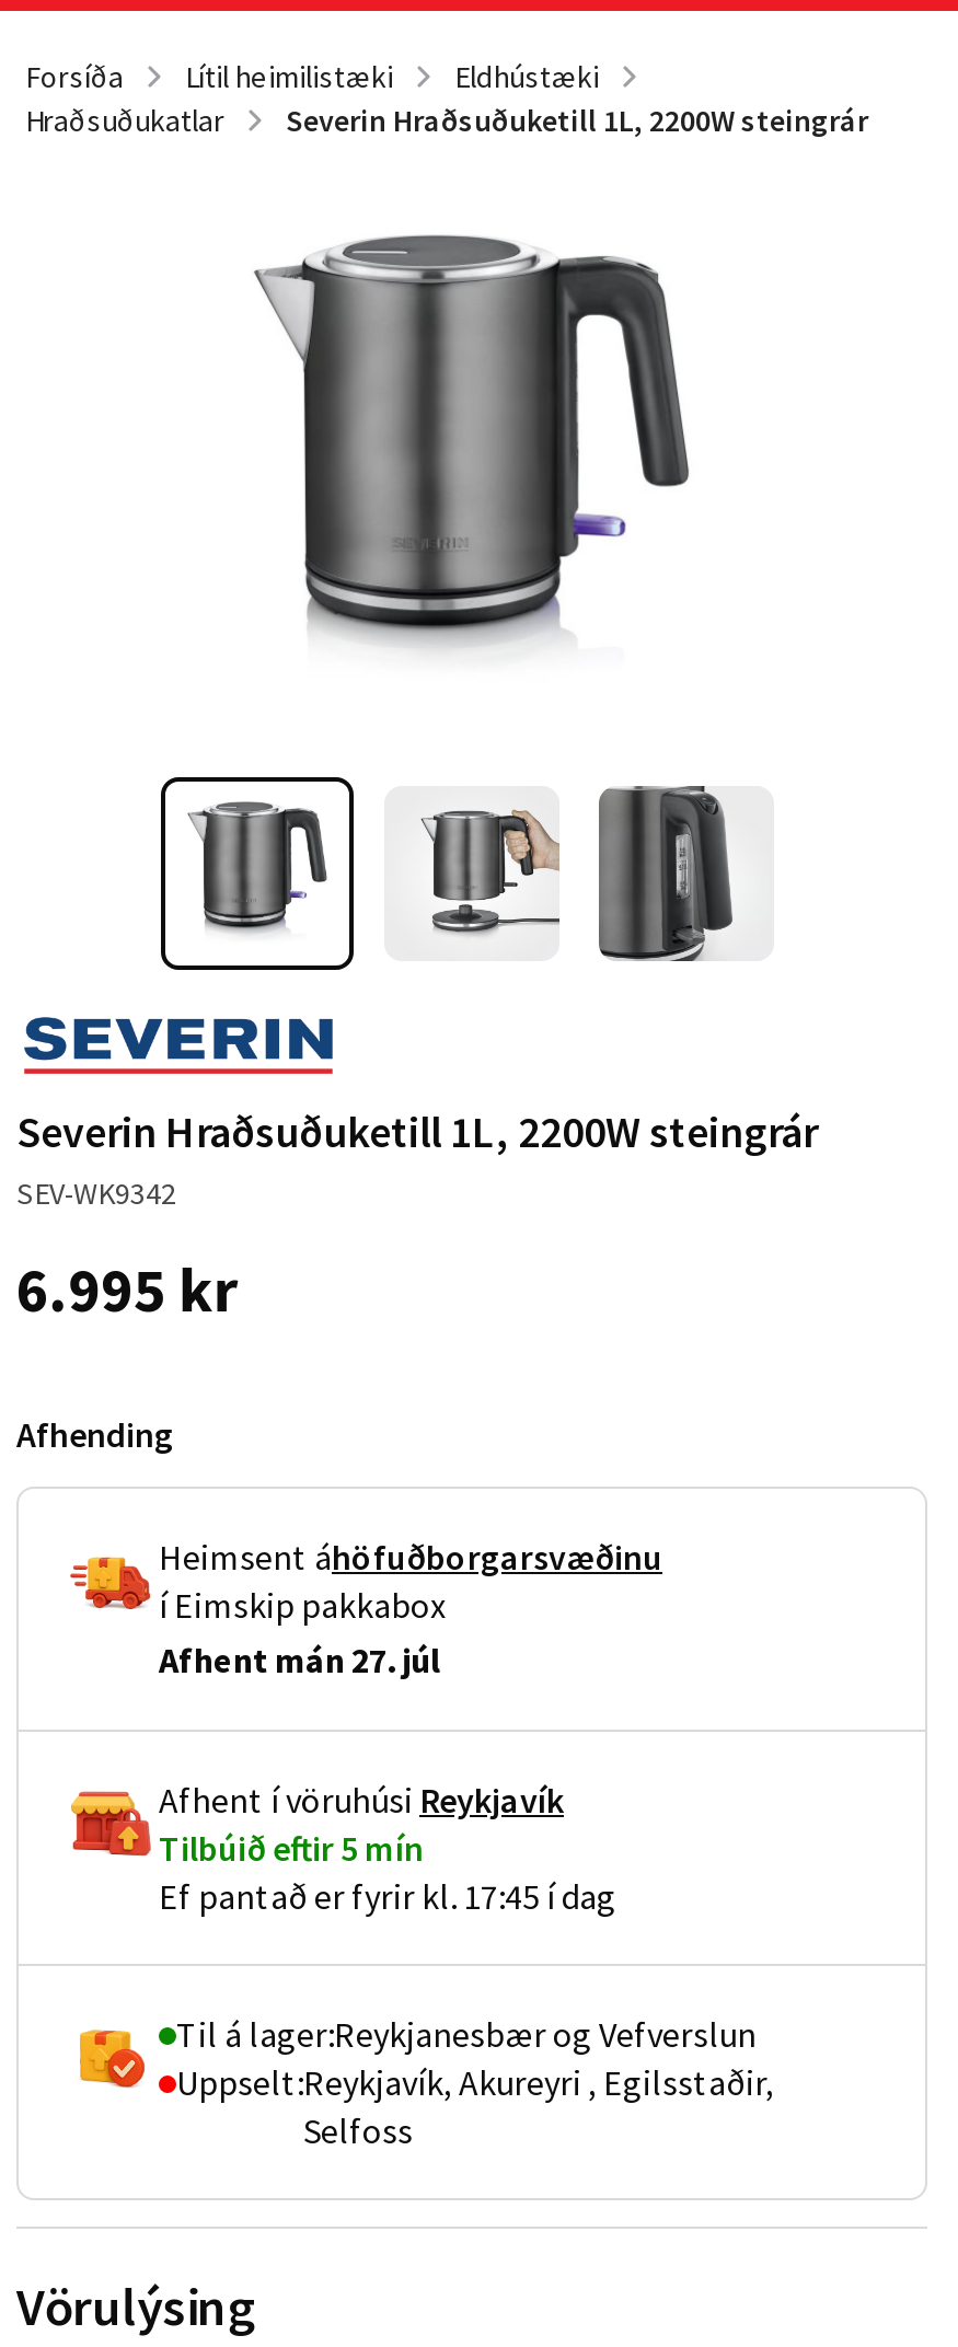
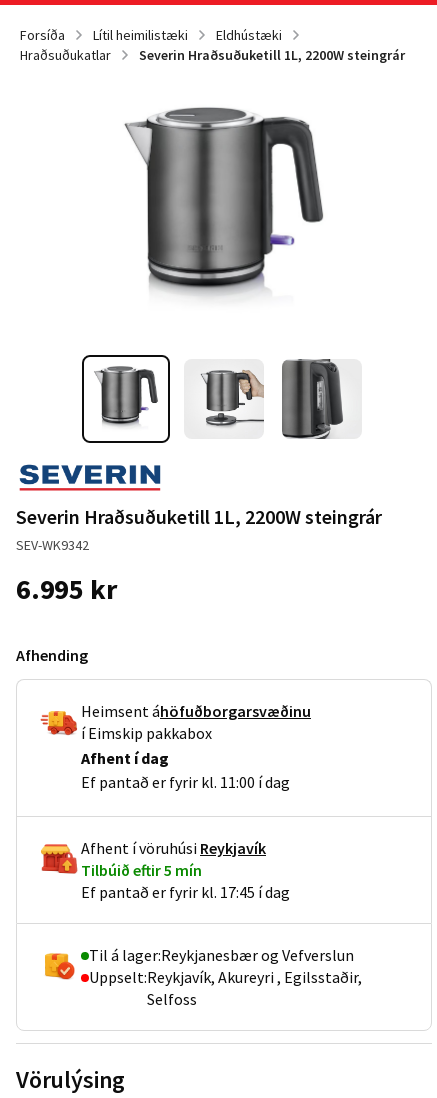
[159,1638,441,1681] Afhent mán 27. júl -> [81,748,290,792] Afhent í dag | Ef pantað er fyrir kl. 11:00 í dag

